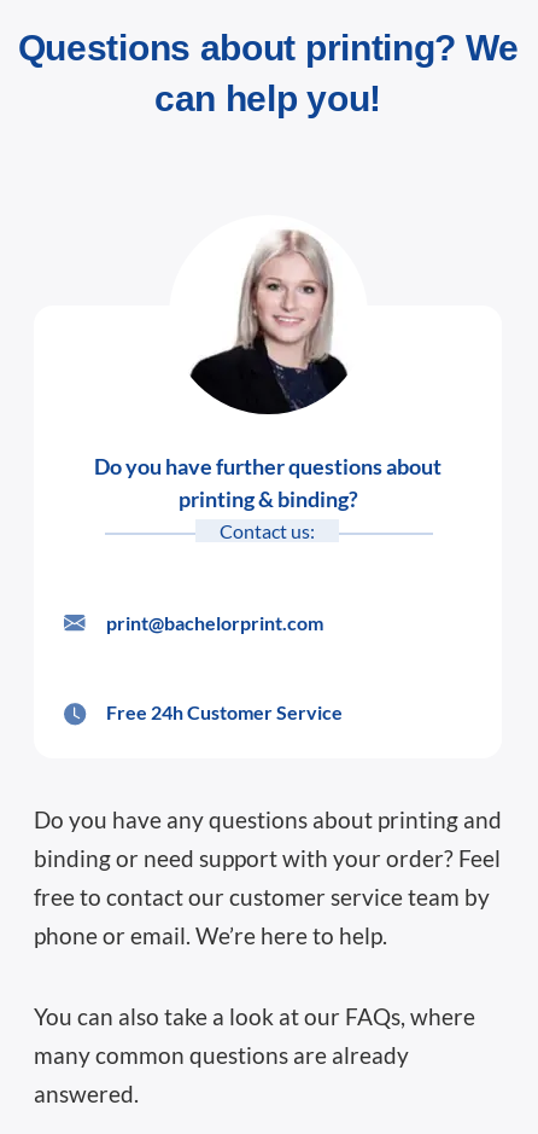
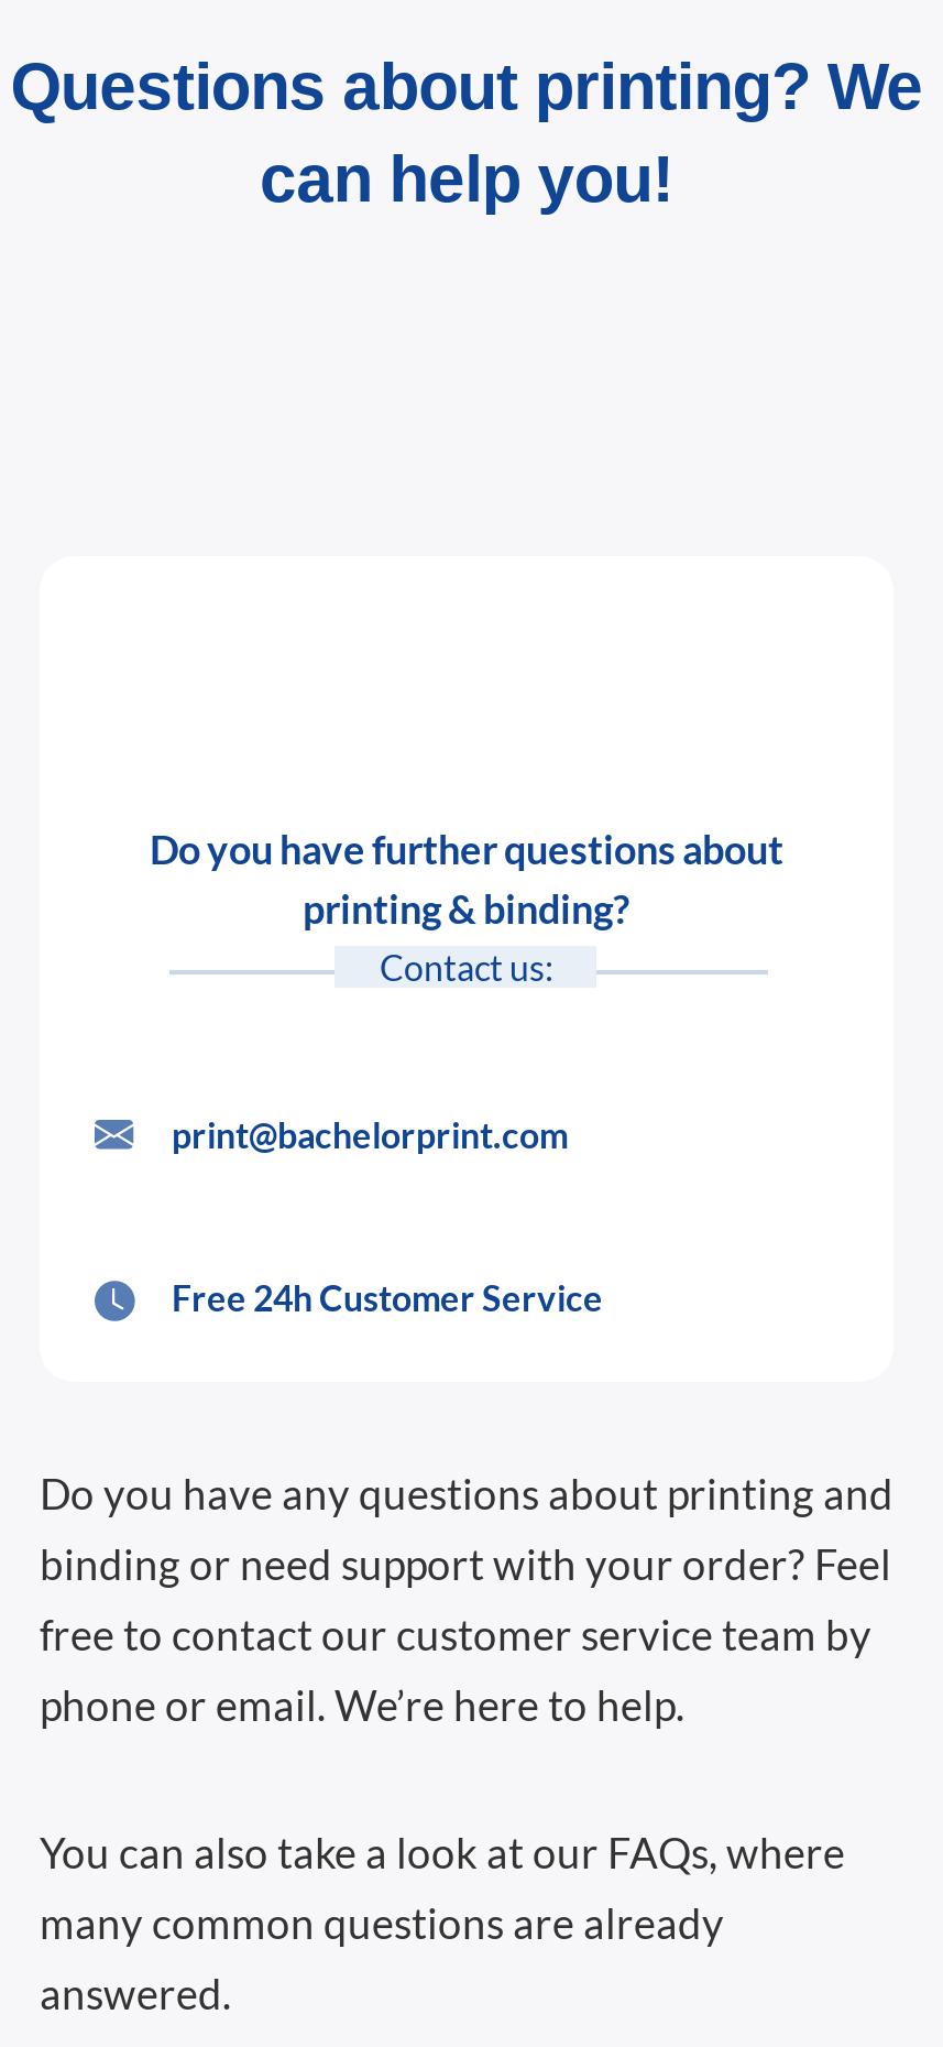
[189,229,349,415] [image] -> none

